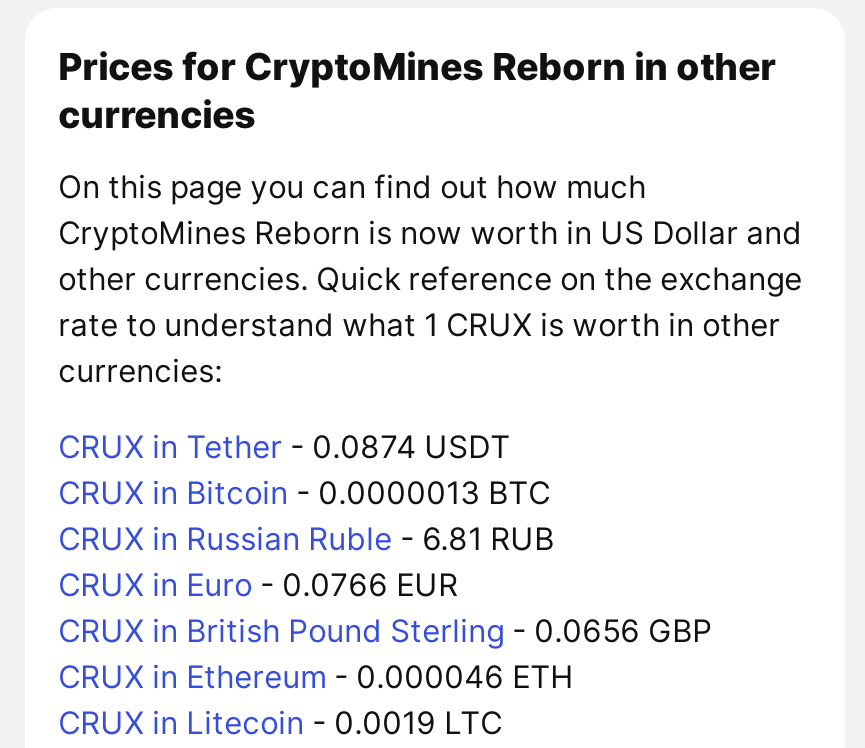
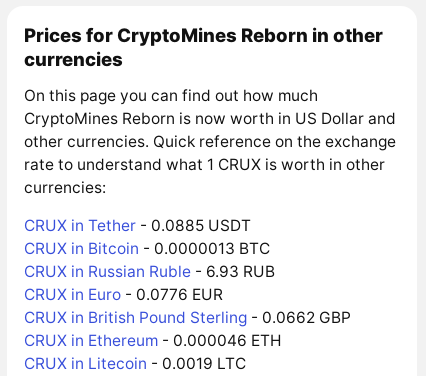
[58,429,510,467] CRUX in Tether - 0.0874 USDT -> [24,216,251,235] CRUX in Tether - 0.0885 USDT
[58,521,554,559] CRUX in Russian Ruble - 6.81 RUB -> [24,262,275,281] CRUX in Russian Ruble - 6.93 RUB
[58,567,458,605] CRUX in Euro - 0.0766 EUR -> [24,285,223,304] CRUX in Euro - 0.0776 EUR
[58,613,712,651] CRUX in British Pound Sterling - 0.0656 GBP -> [24,308,351,327] CRUX in British Pound Sterling - 0.0662 GBP

